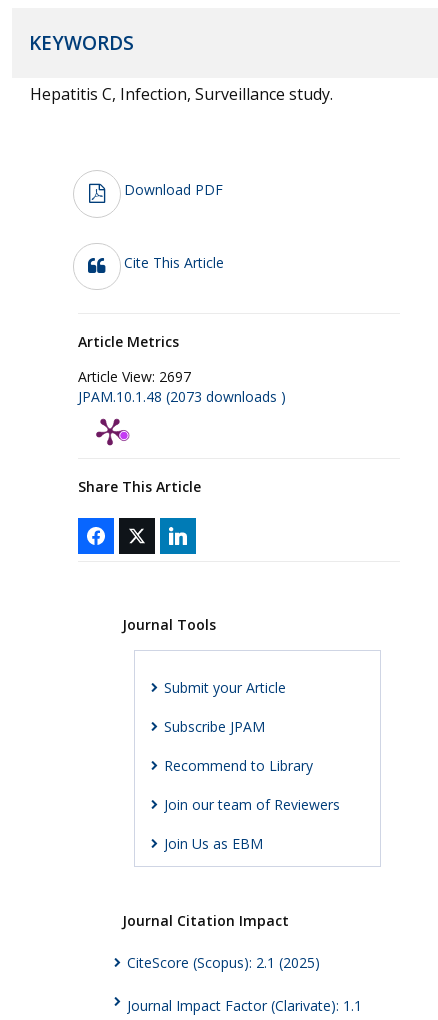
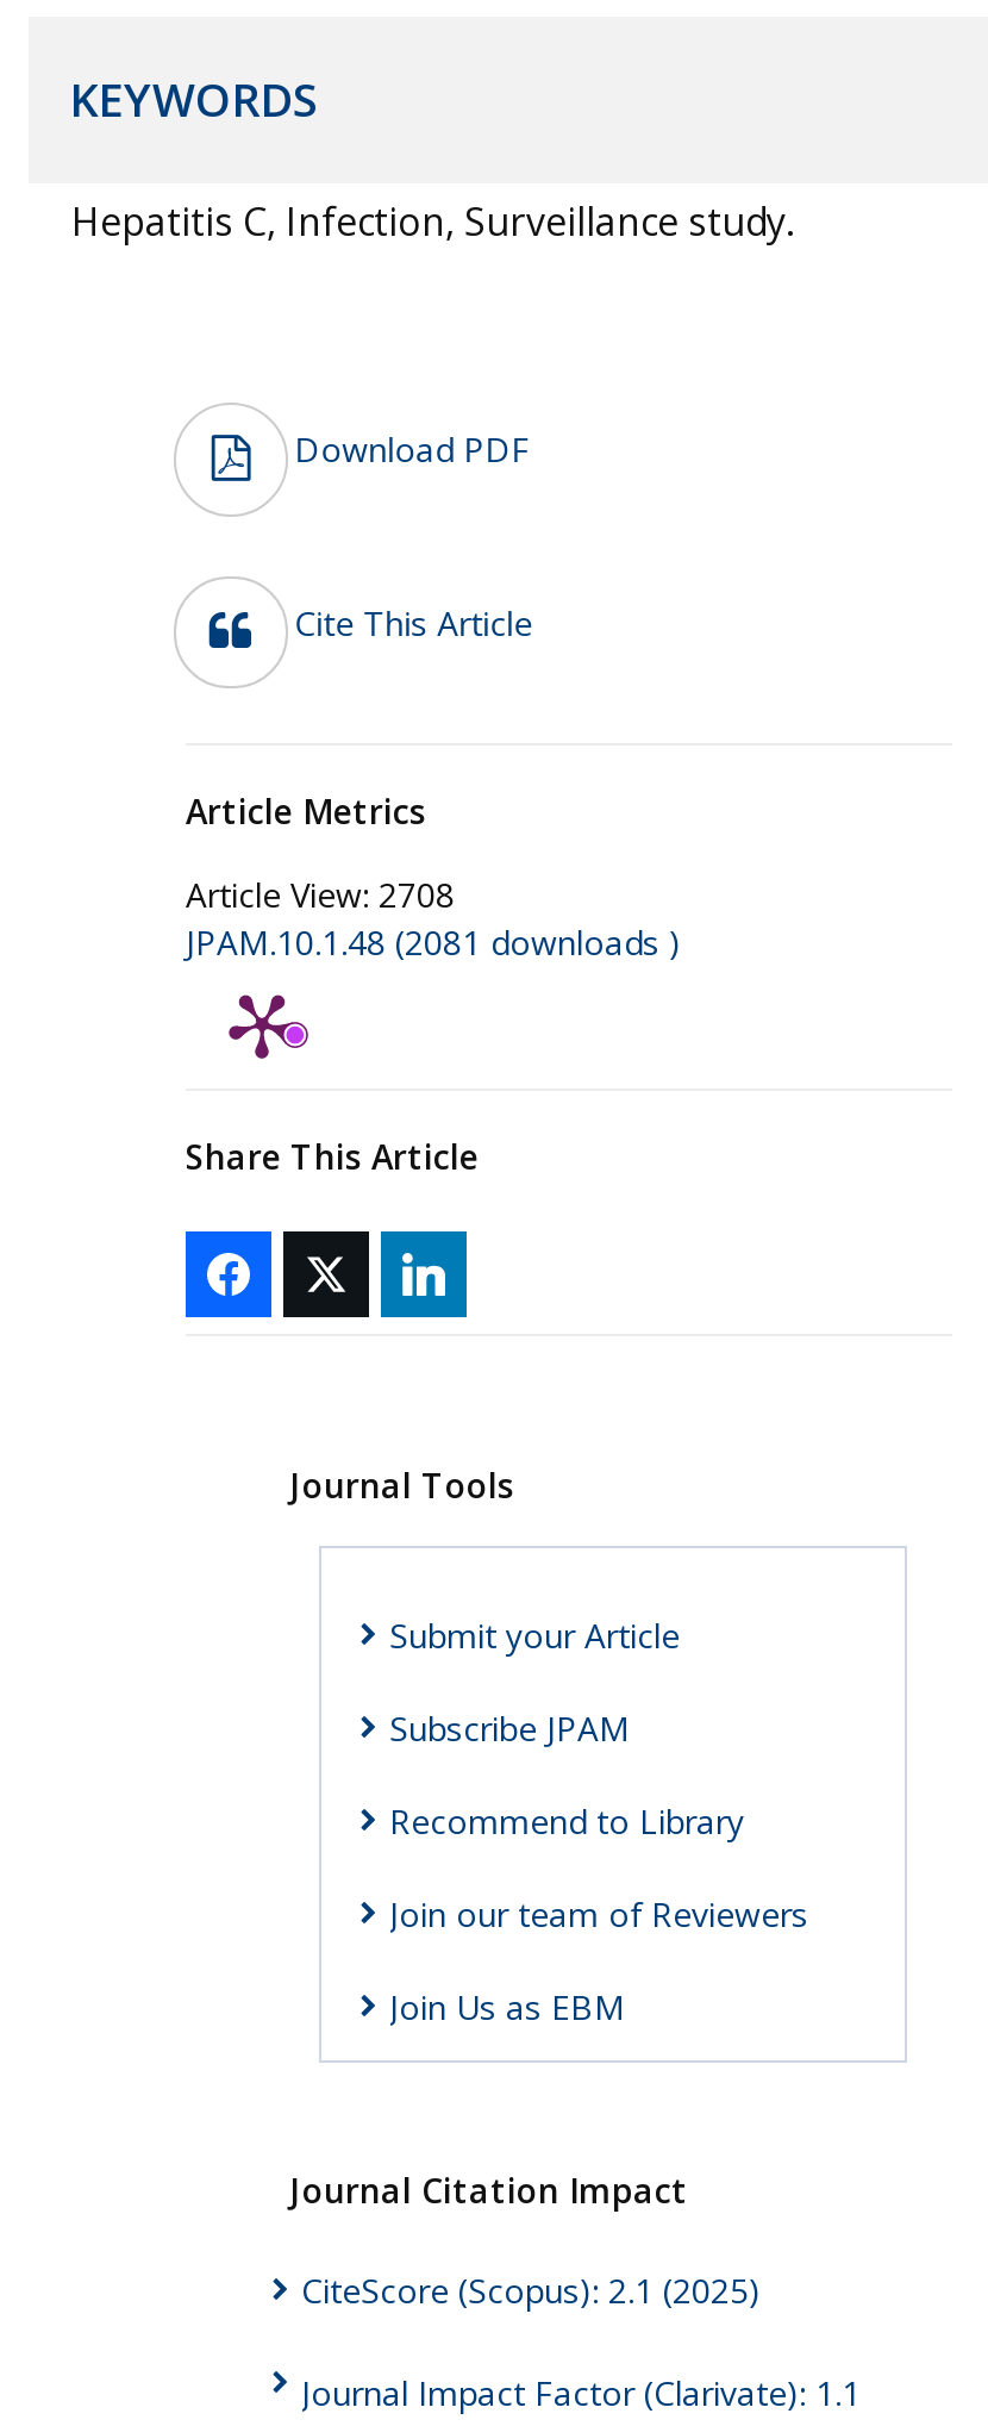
[78,367,191,386] Article View: 2697 -> [186,871,455,916] Article View: 2708
[78,387,286,406] JPAM.10.1.48 (2073 downloads ) -> [186,918,681,964] JPAM.10.1.48 (2081 downloads )

